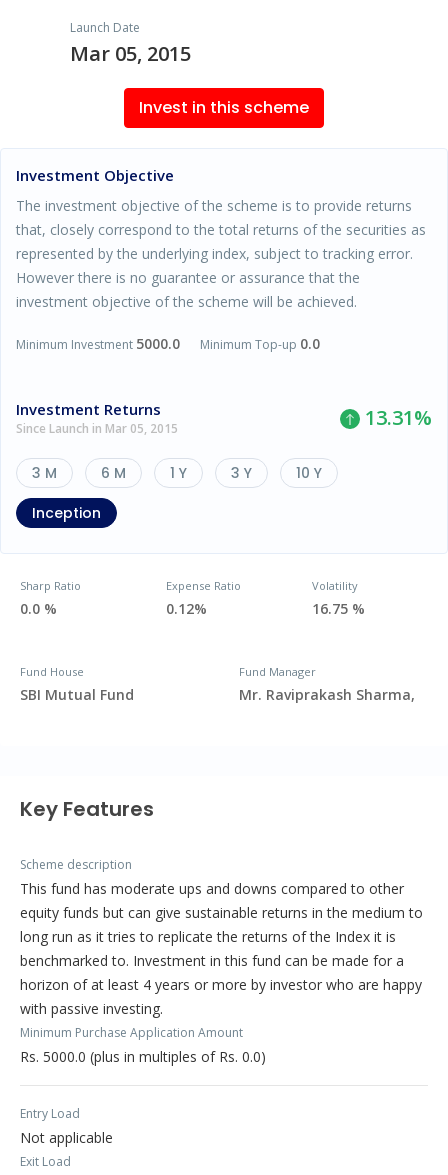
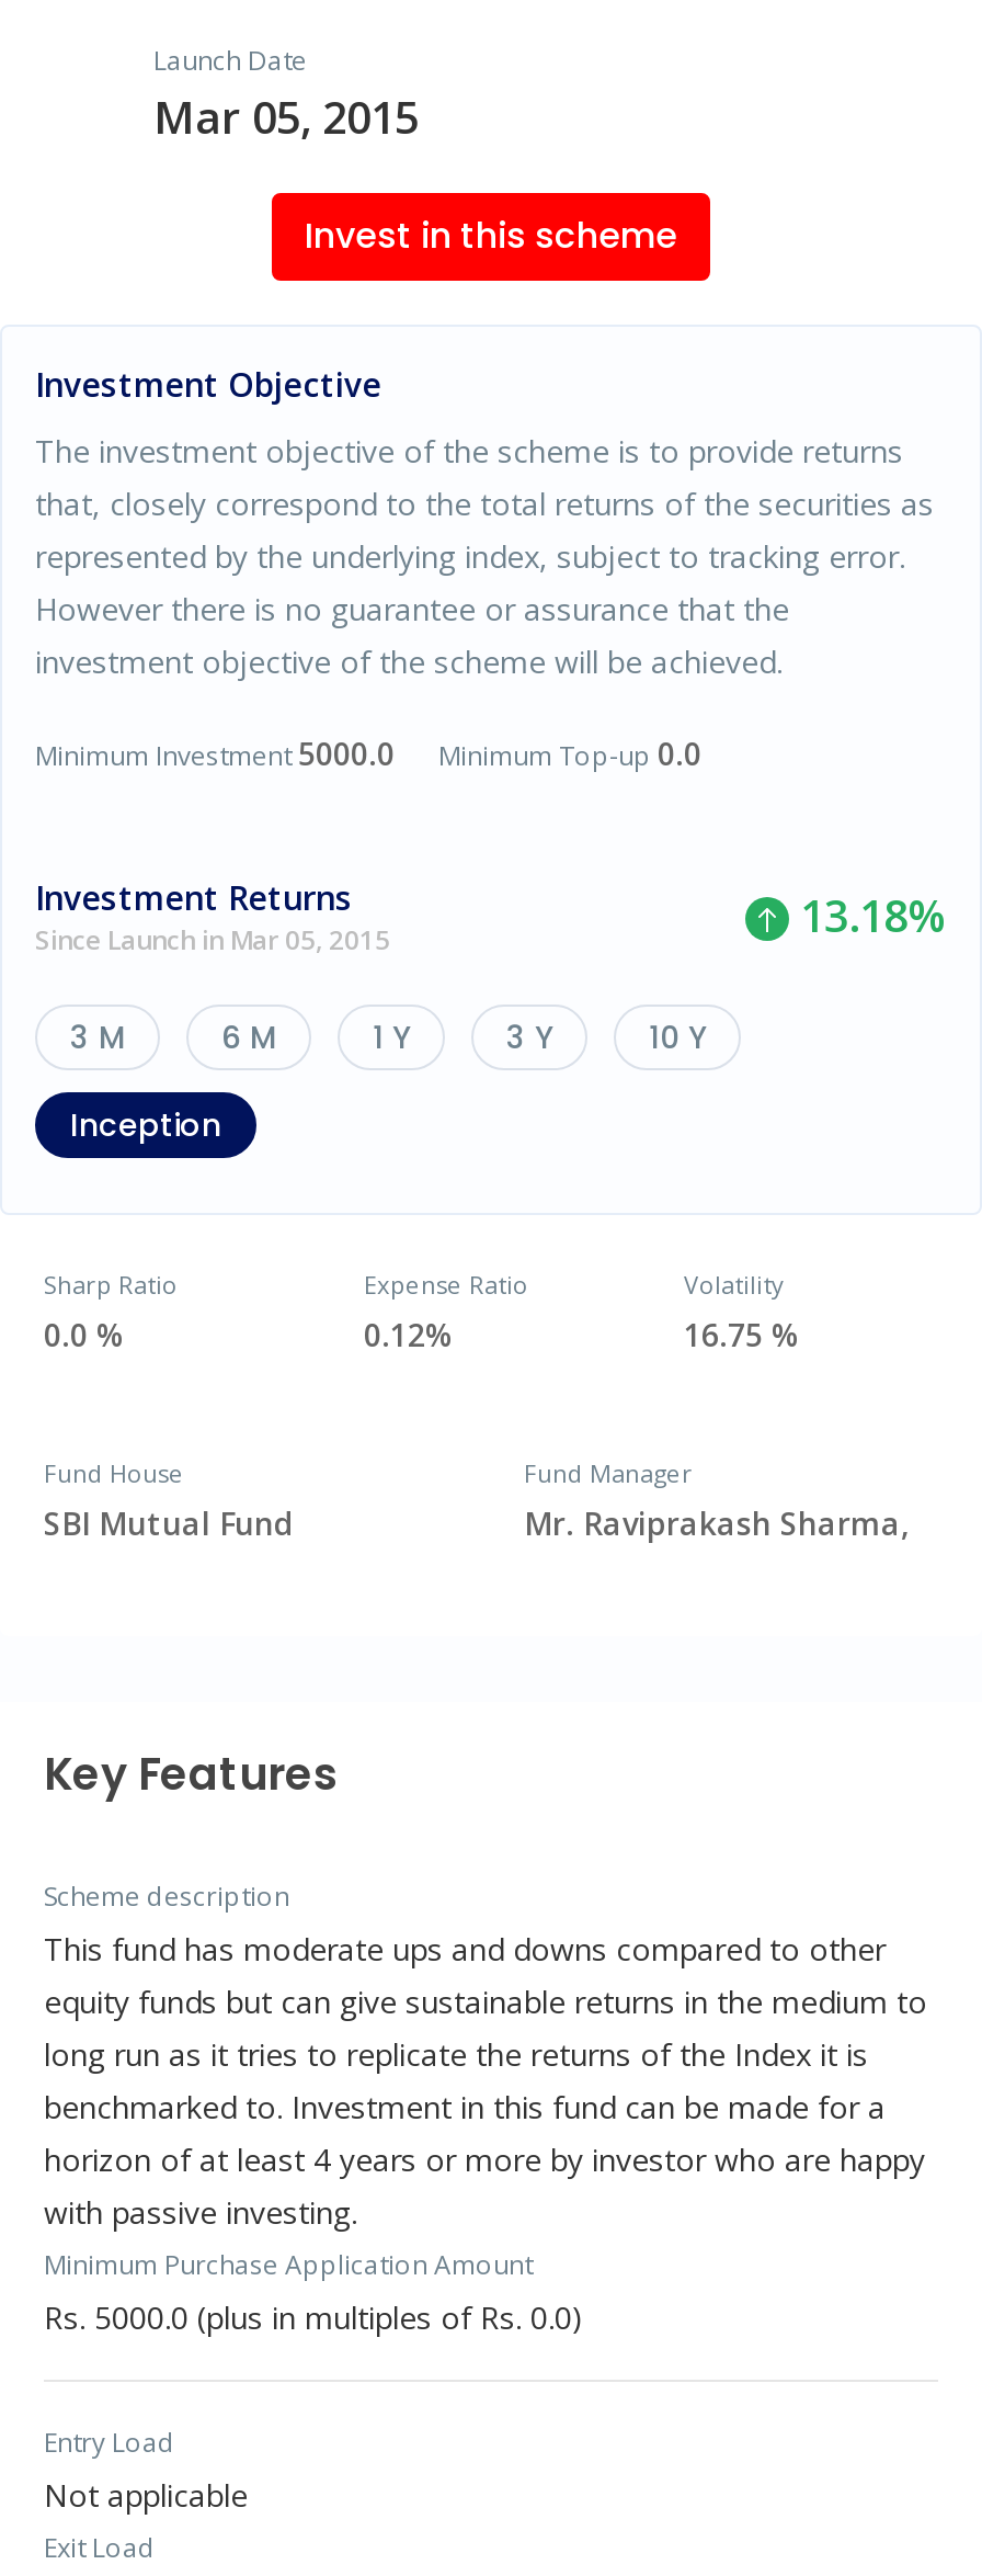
[365,404,432,431] 13.31% -> [800,886,947,945] 13.18%

